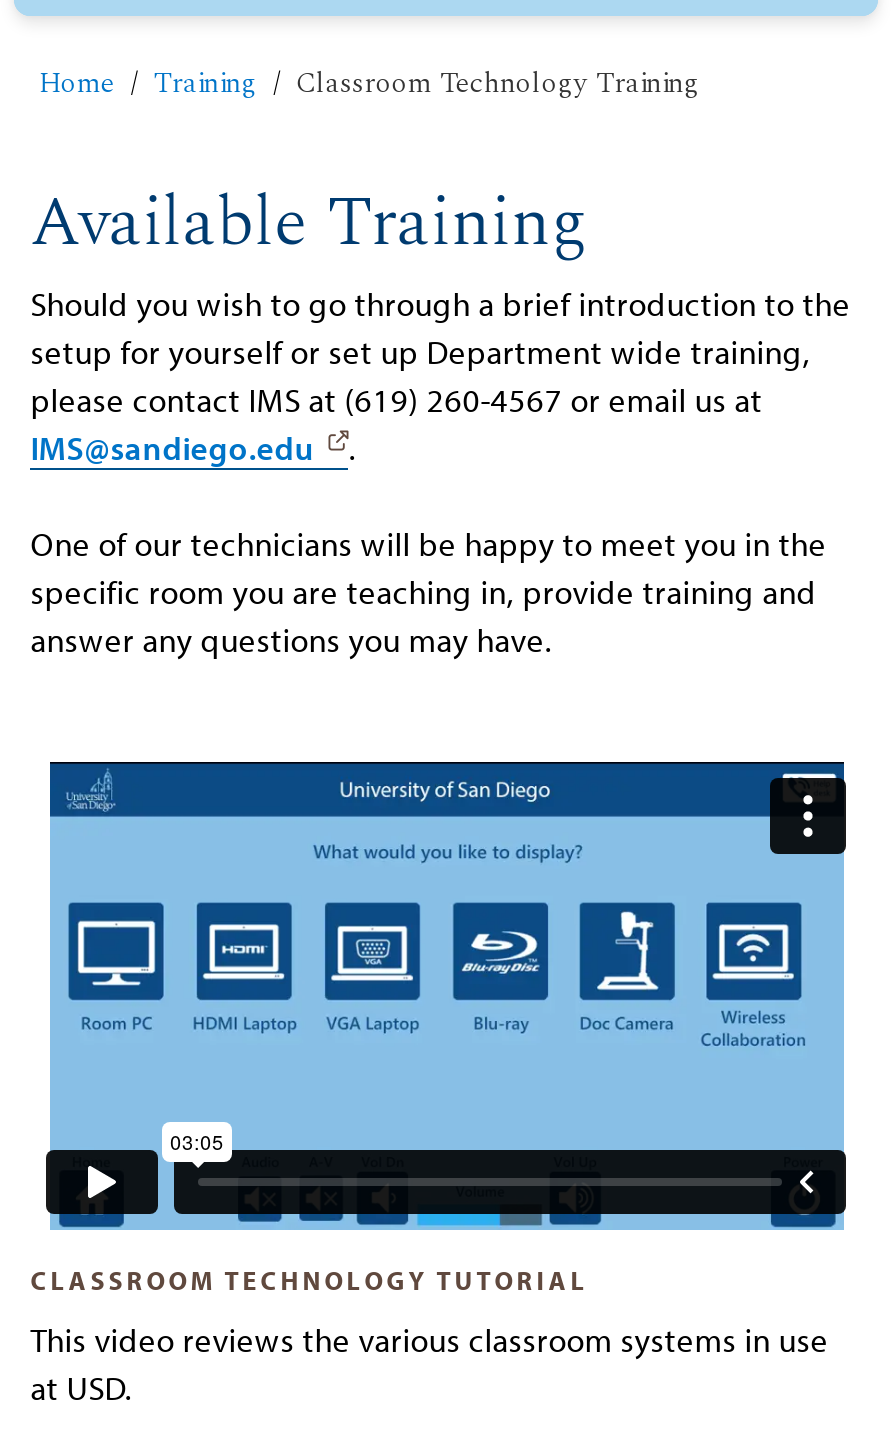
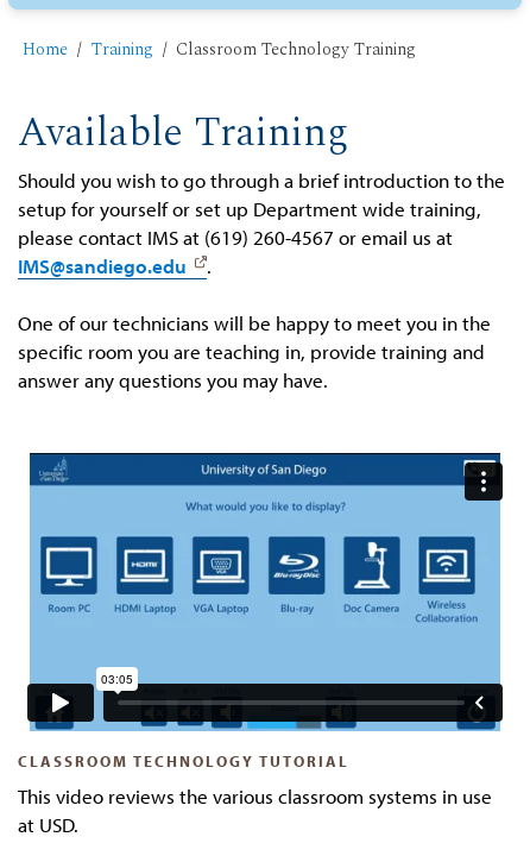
[768,776,848,856] [image] -> [458,461,503,508] [image]

